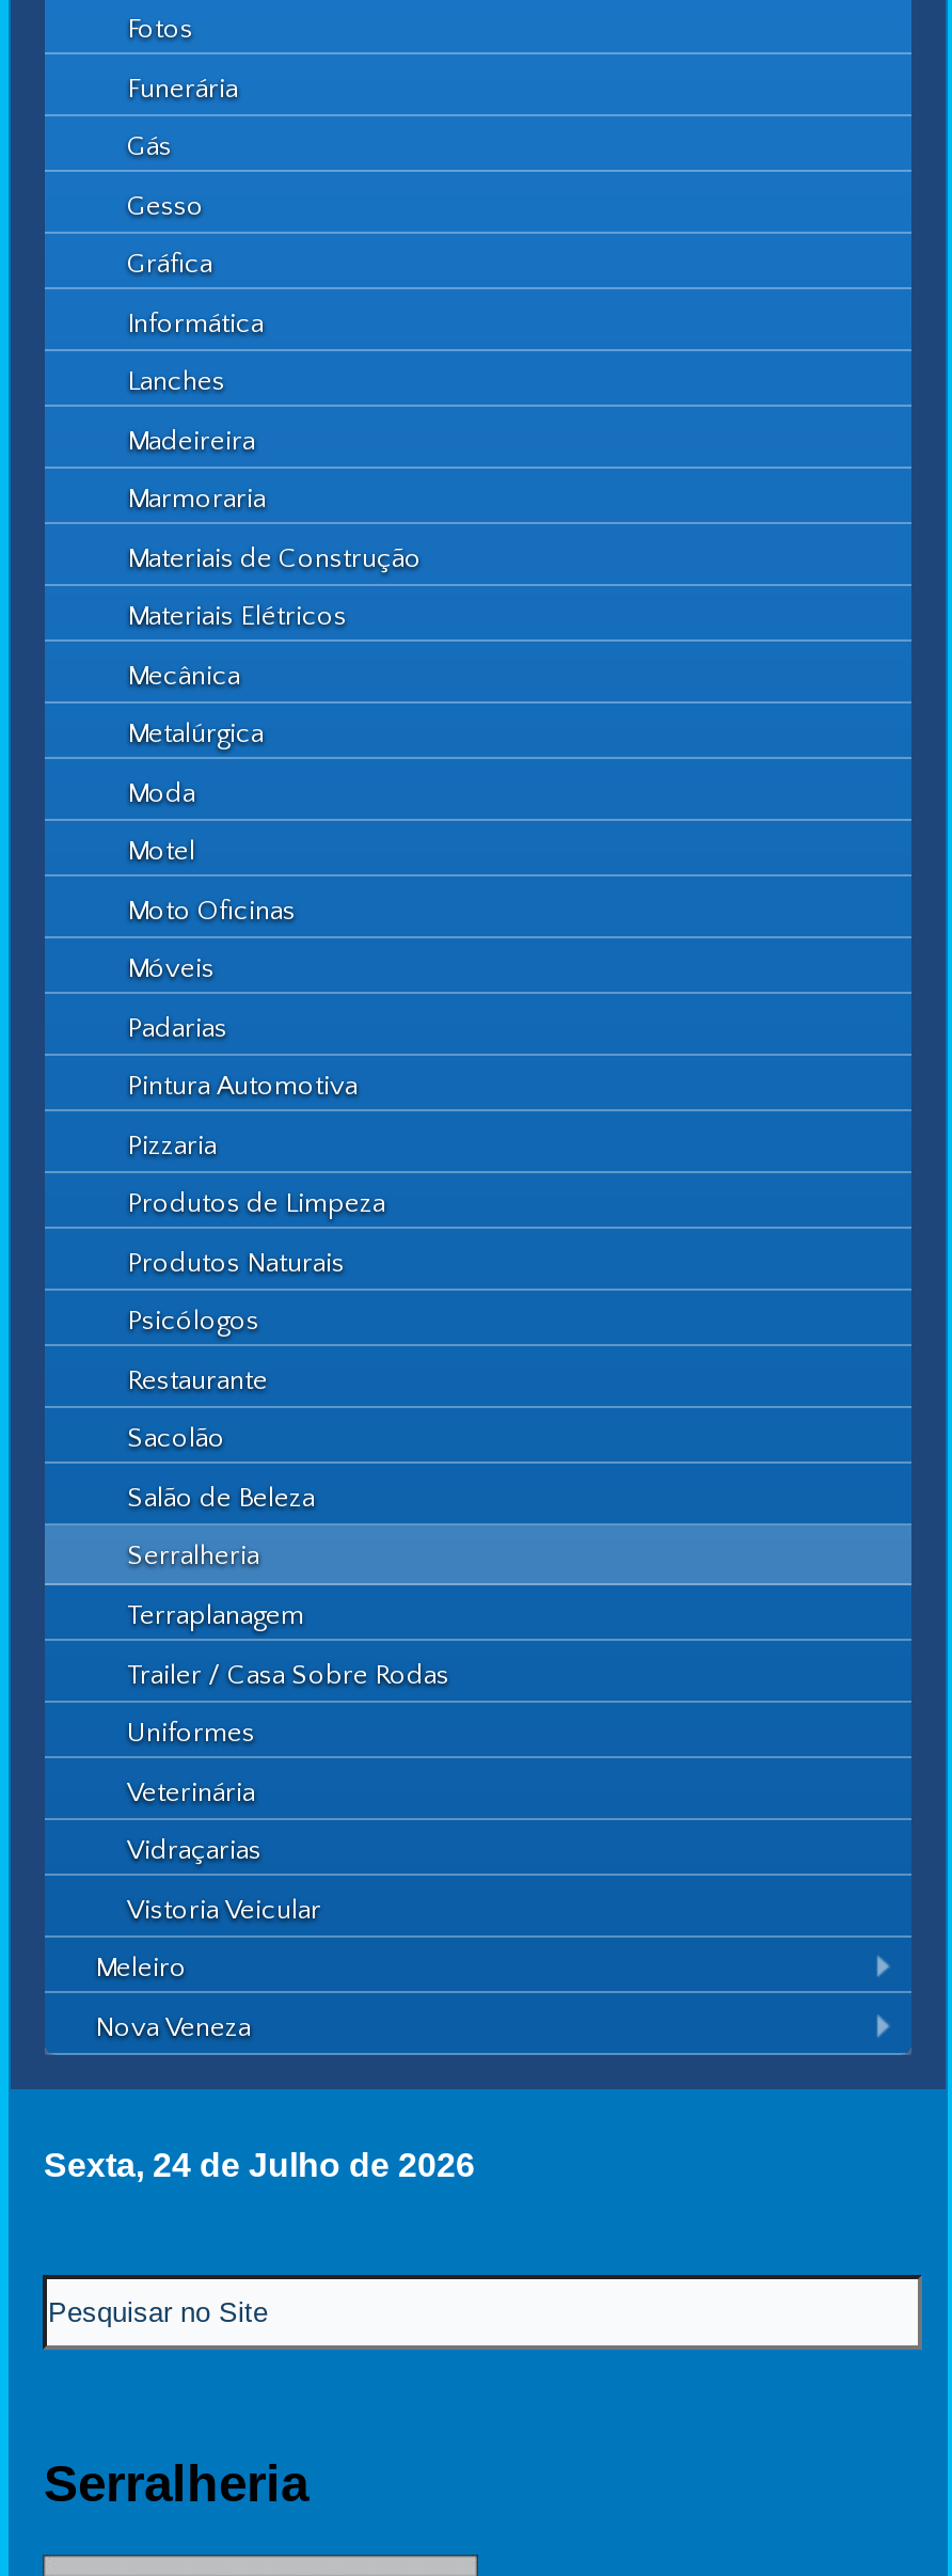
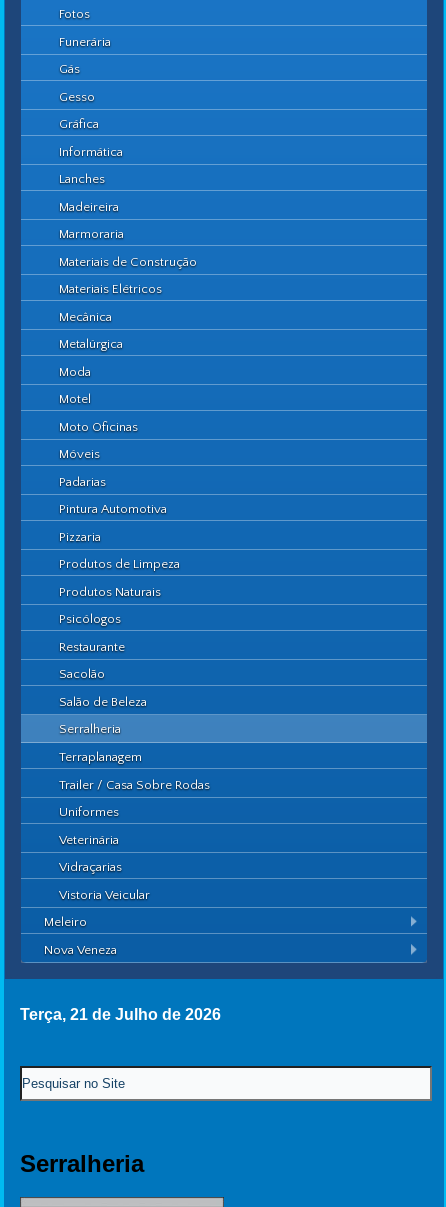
[44,2146,475,2182] Sexta, 24 de Julho de 2026 -> [20,1006,221,1023] Terça, 21 de Julho de 2026

